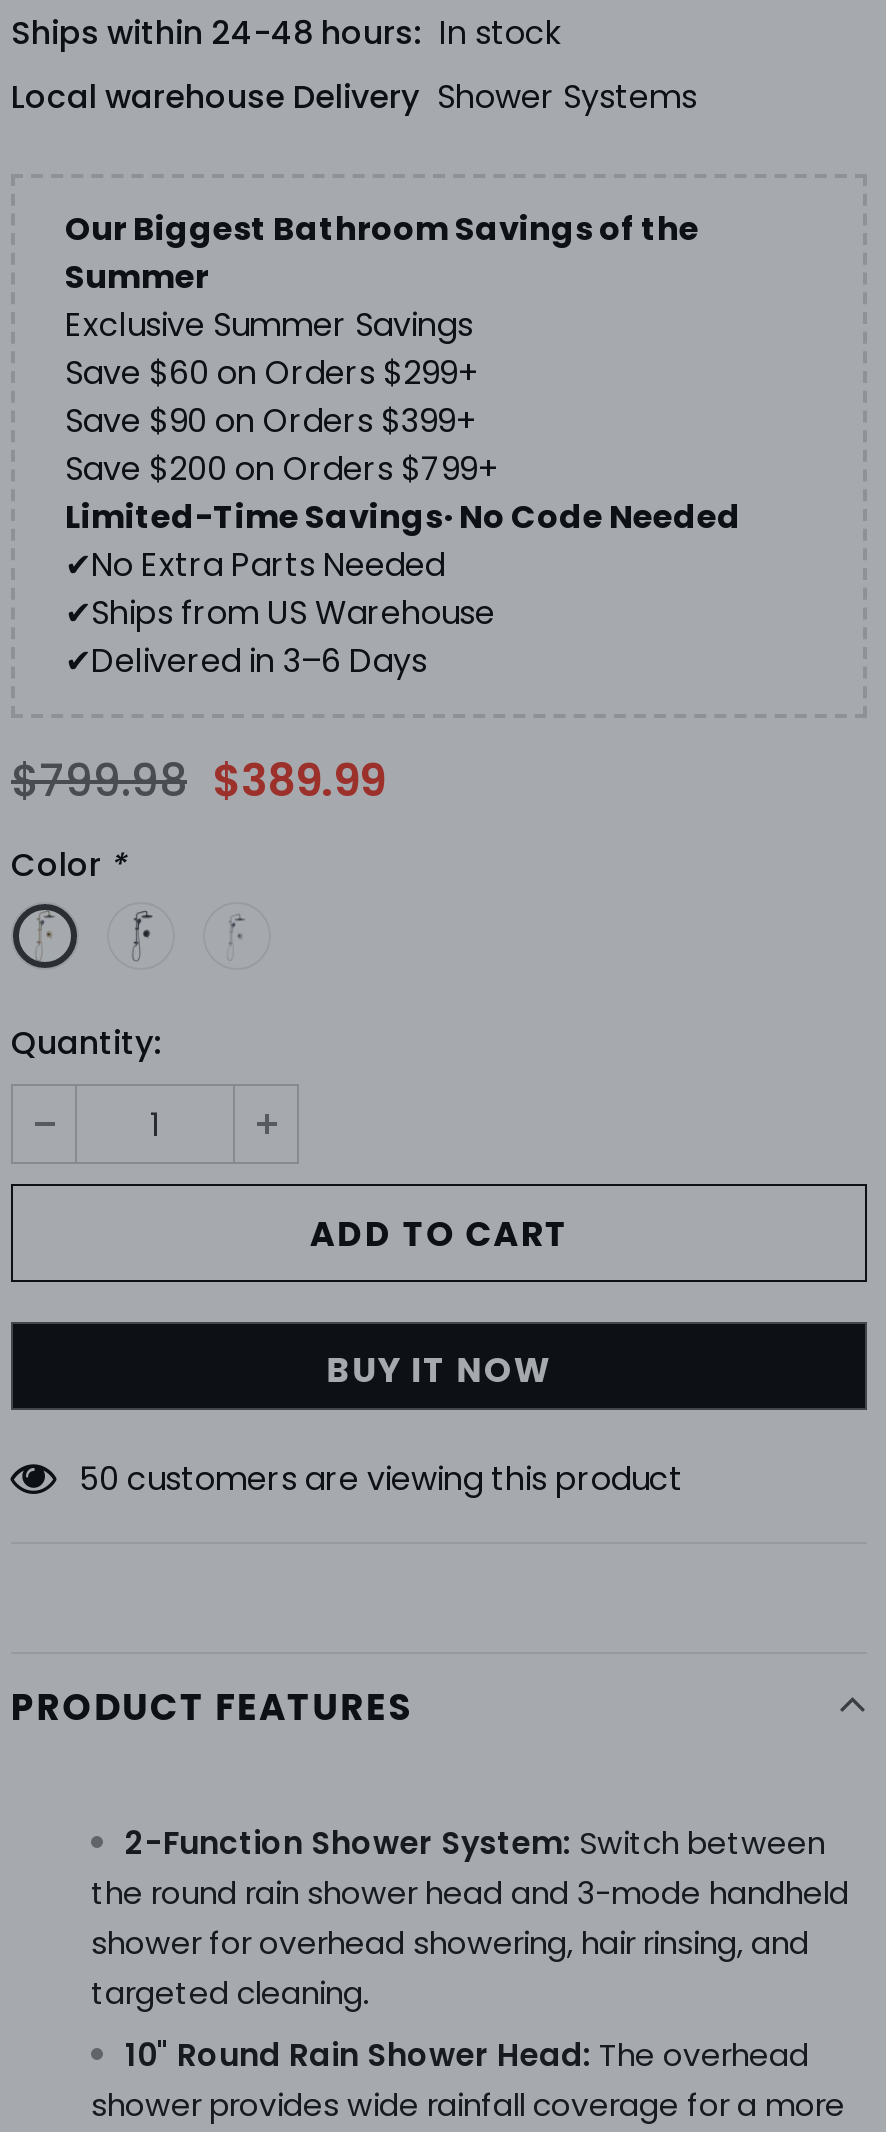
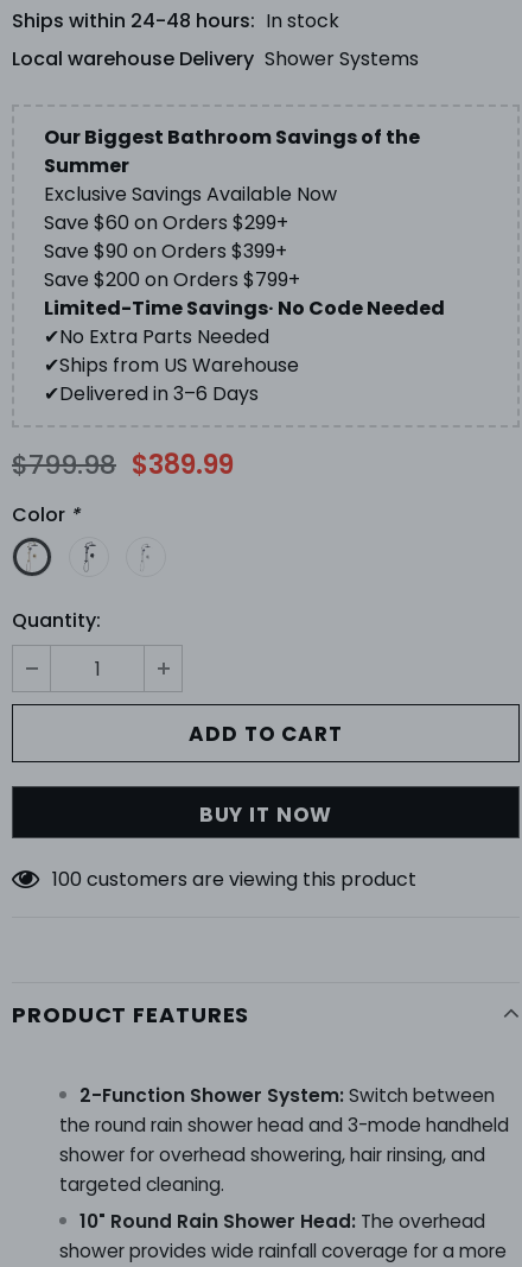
[65,302,473,348] Exclusive Summer Savings -> [44,180,337,208] Exclusive Savings Available Now
[79,1456,683,1502] 50 customers are viewing this product -> [52,866,416,893] 100 customers are viewing this product

